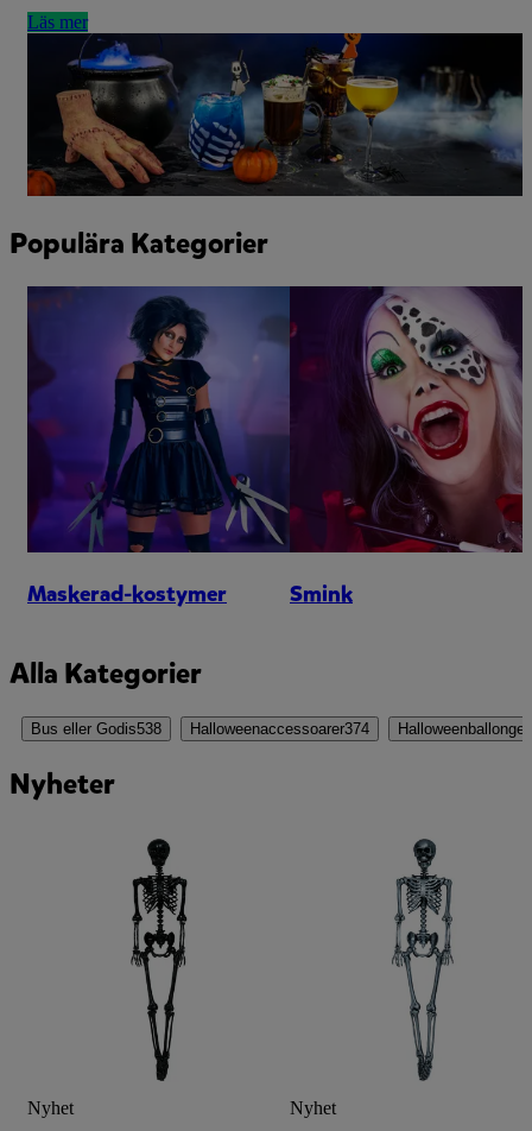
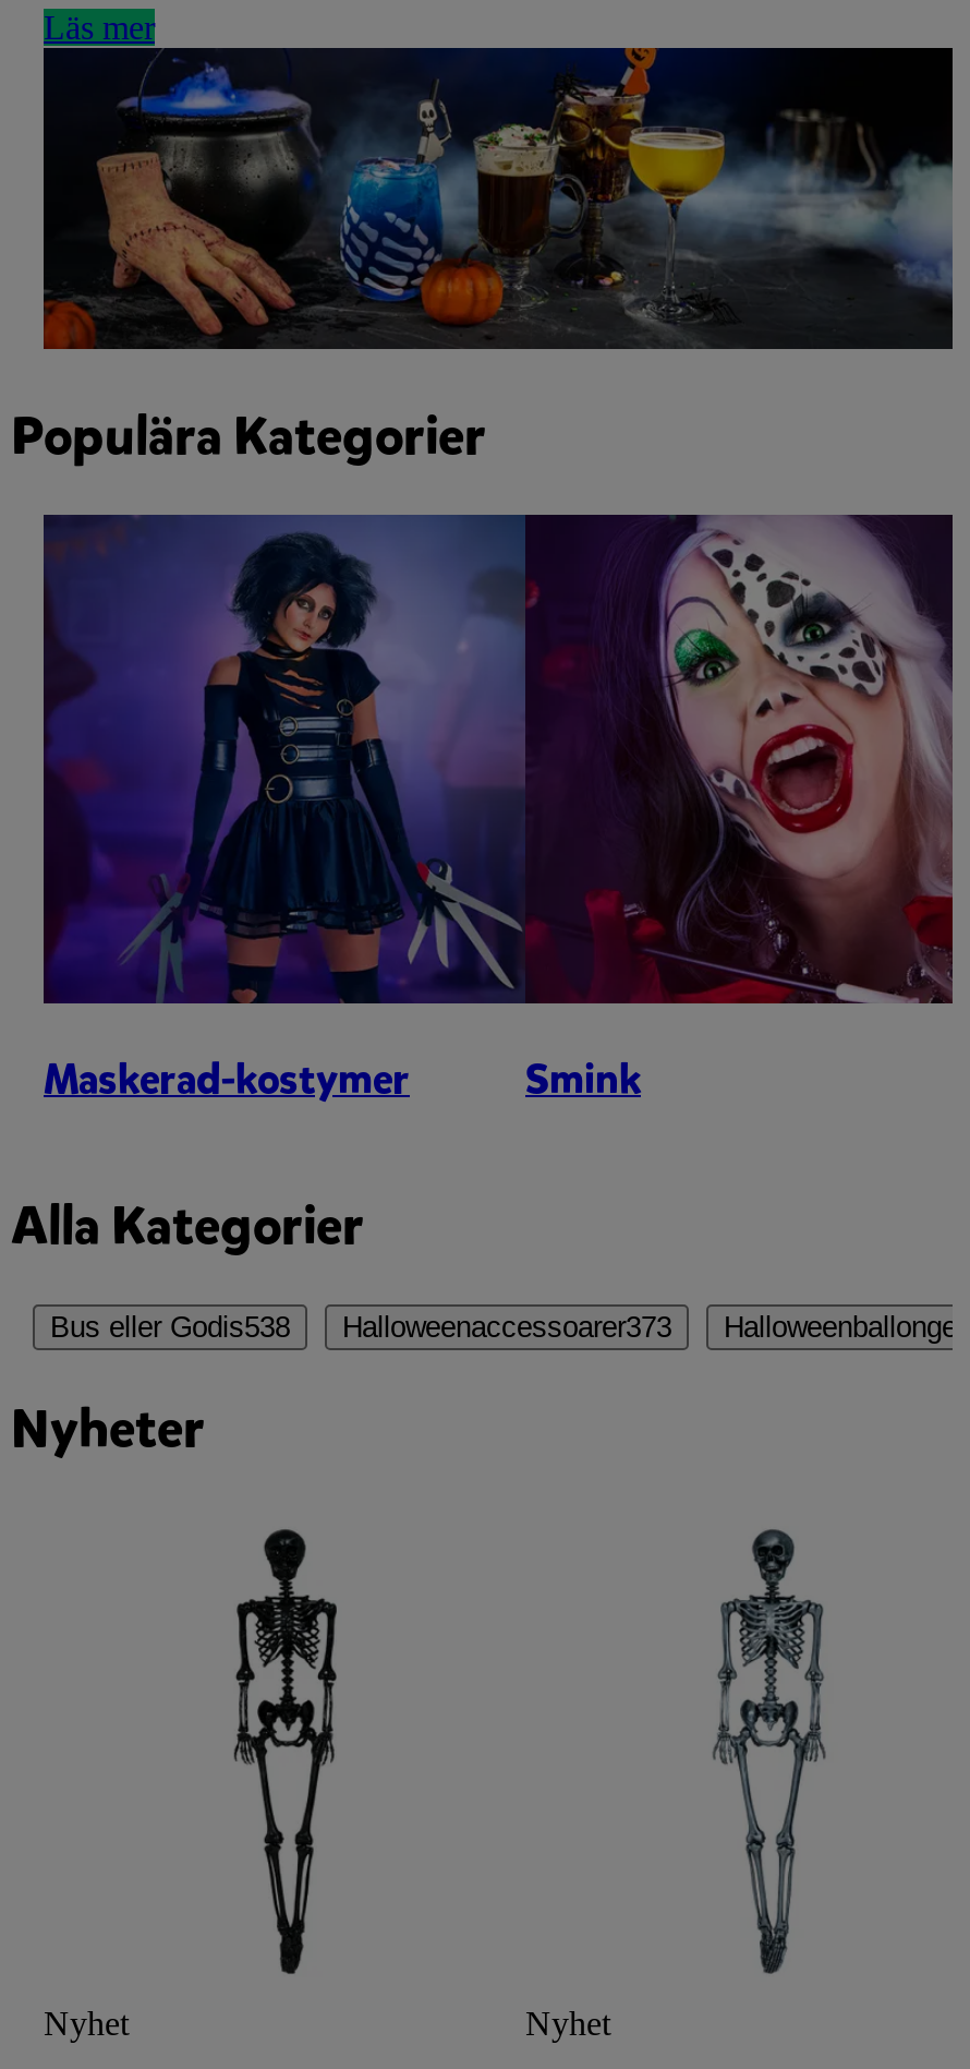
[190,720,369,738] Halloweenaccessoarer374 -> [342,1311,671,1343] Halloweenaccessoarer373

